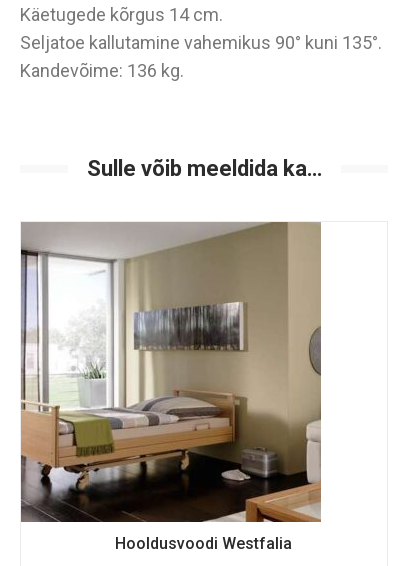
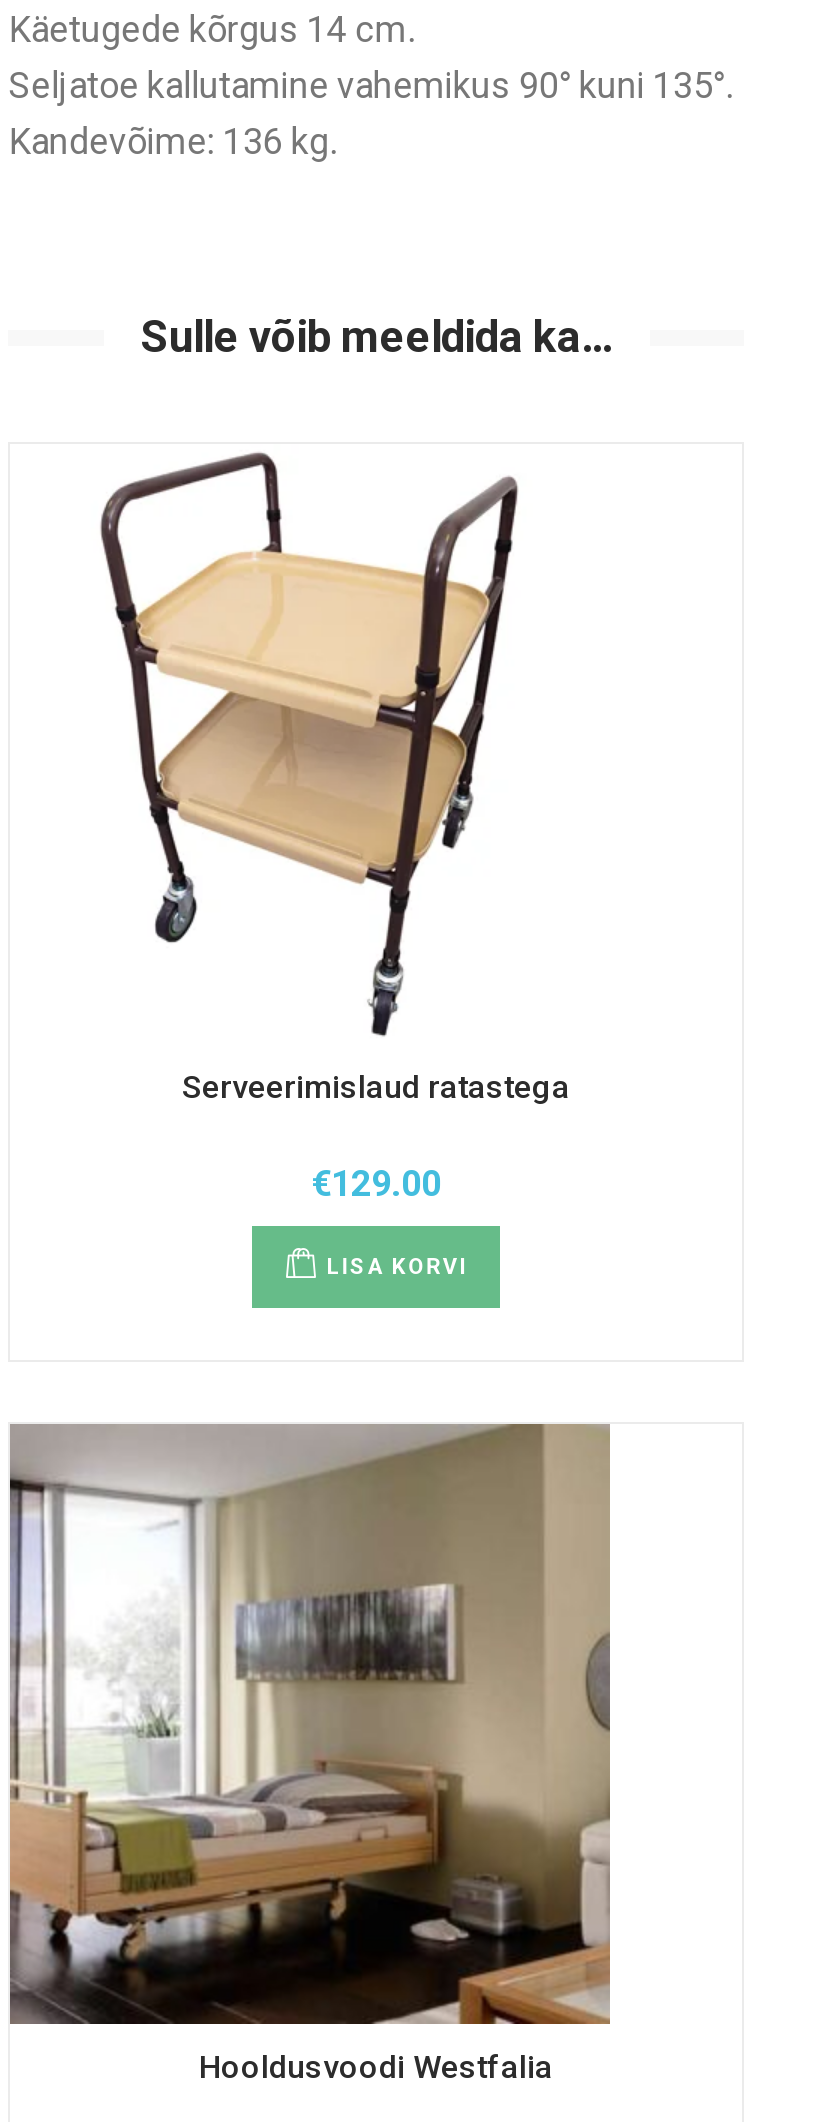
none -> [100,450,570,1280] [image] | Serveerimislaud ratastega | €129.00 | LISA KORVI

